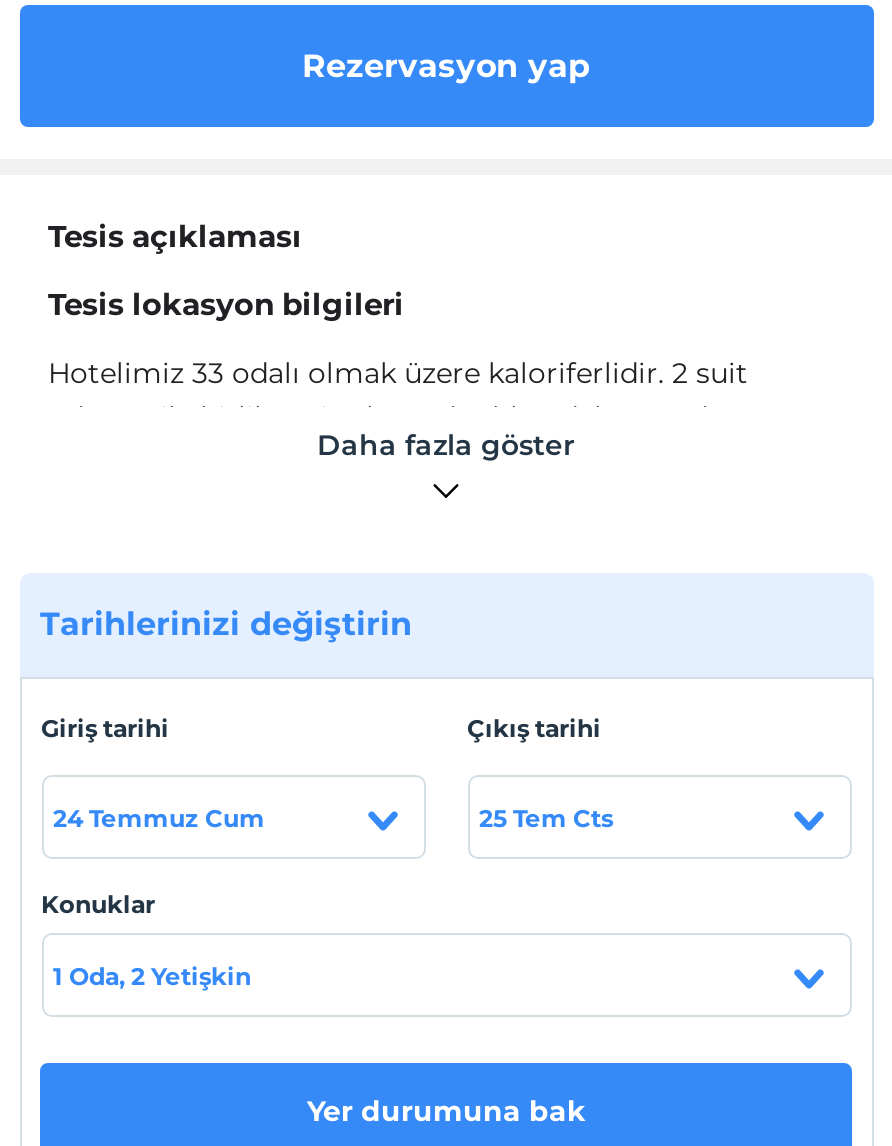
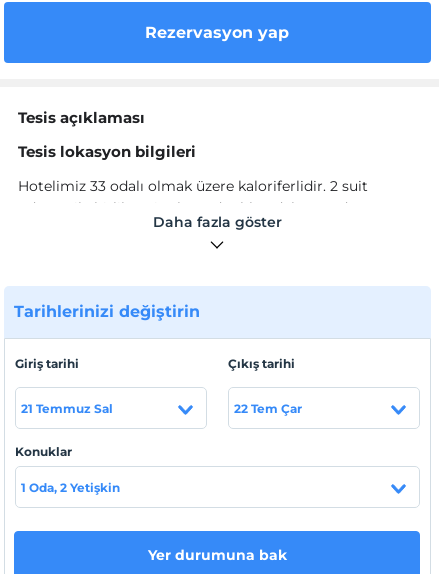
[53,802,265,832] 24 Temmuz Cum -> [20,400,112,415] 21 Temmuz Sal
[479,802,613,832] 25 Tem Cts -> [233,400,301,415] 22 Tem Çar

